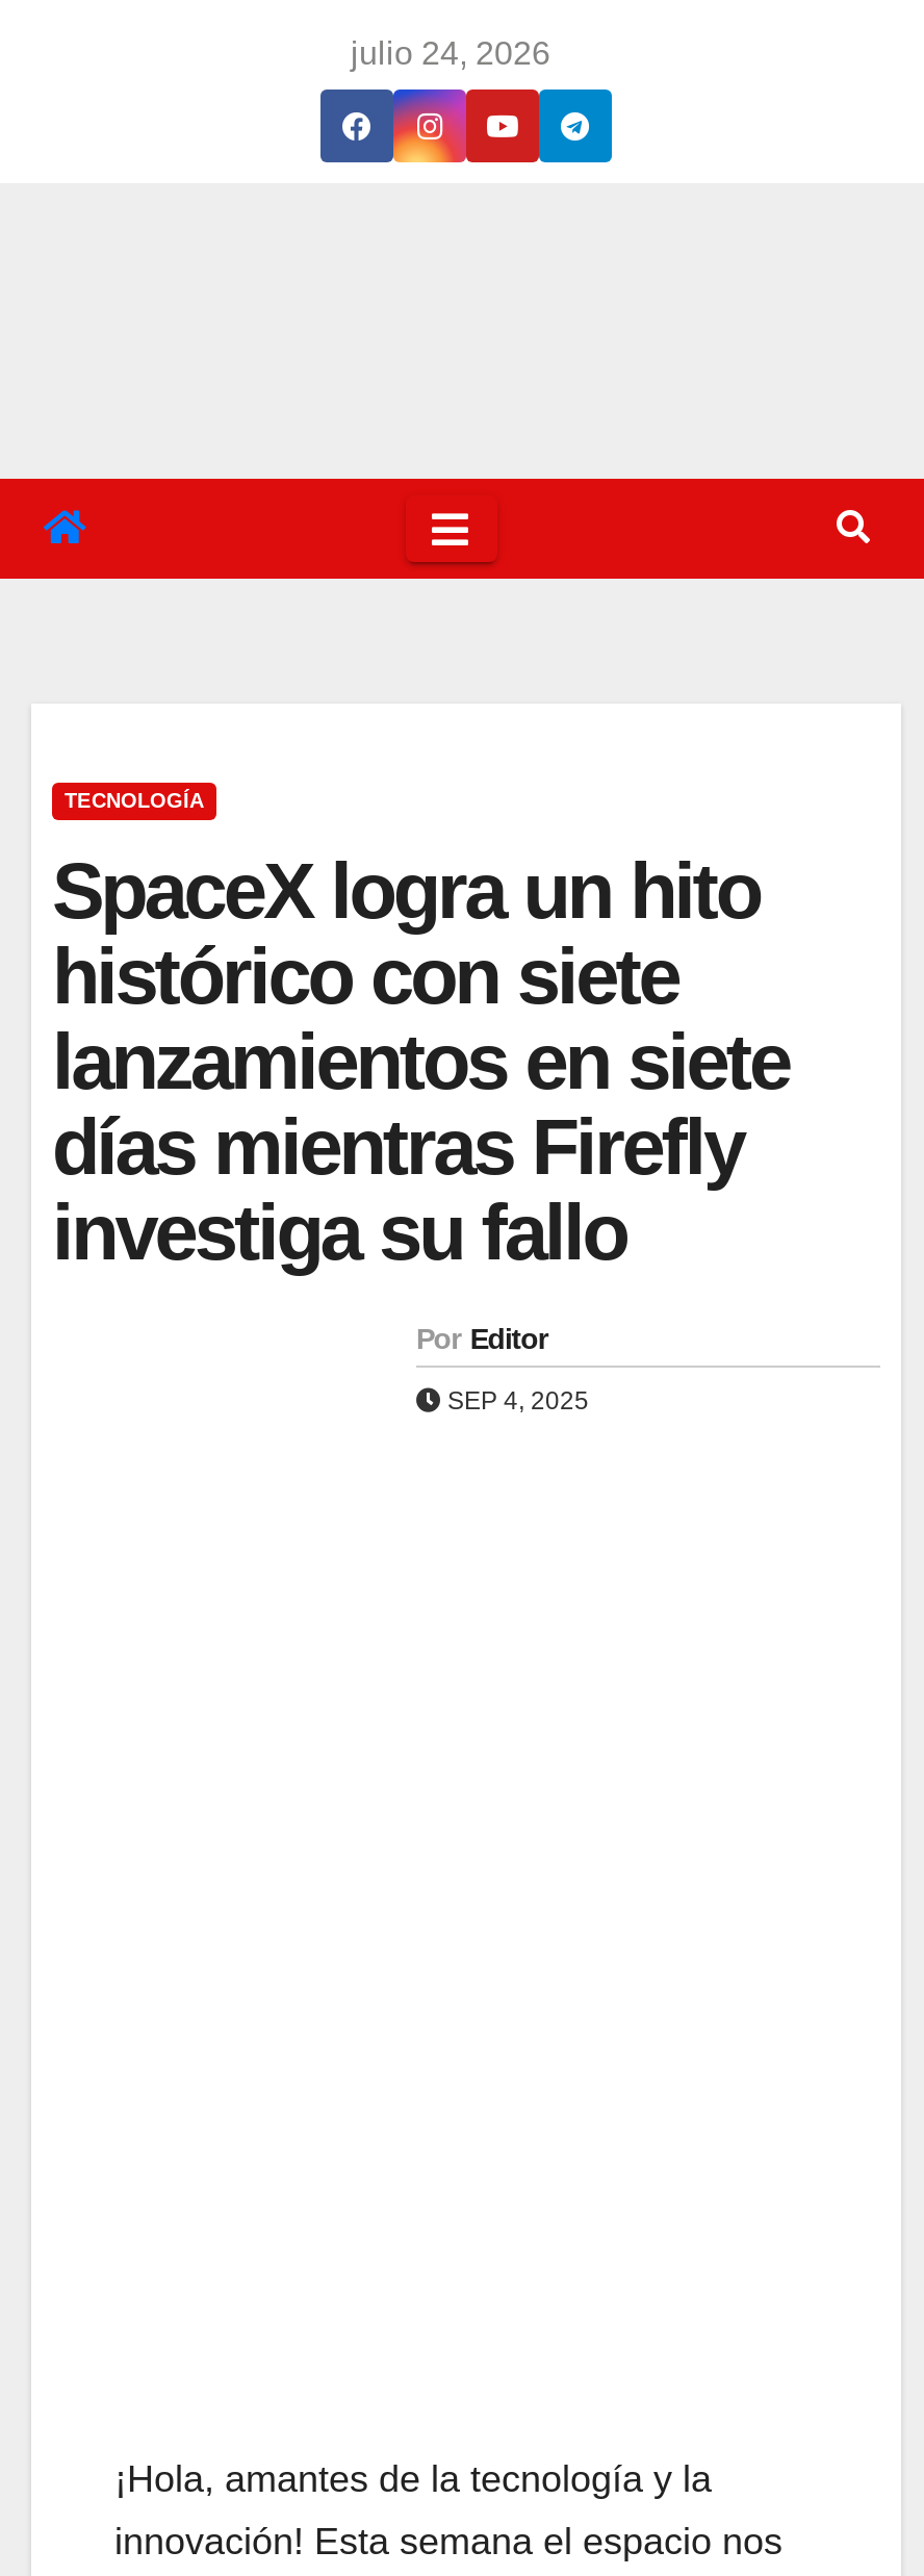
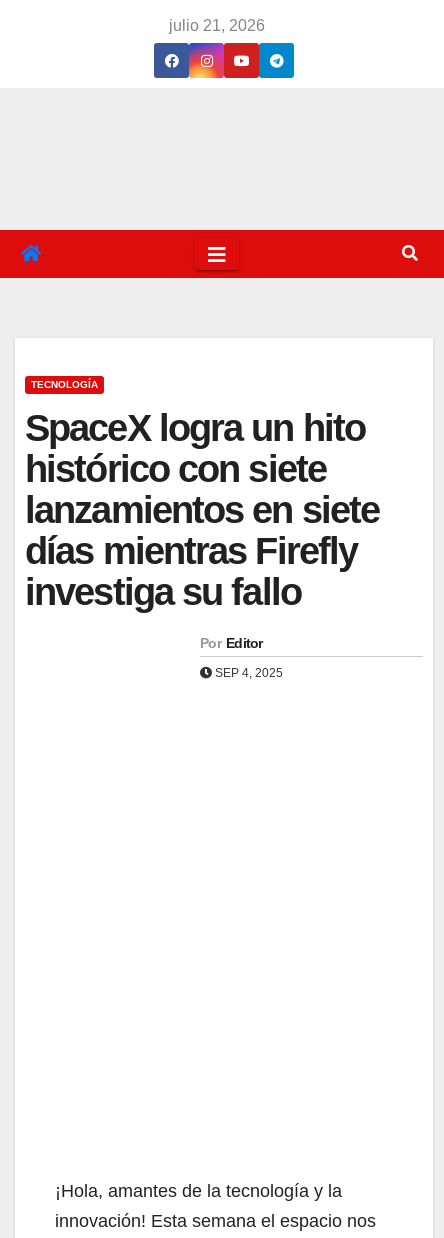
[351,35,550,71] julio 24, 2026 -> [168,17,264,34] julio 21, 2026

